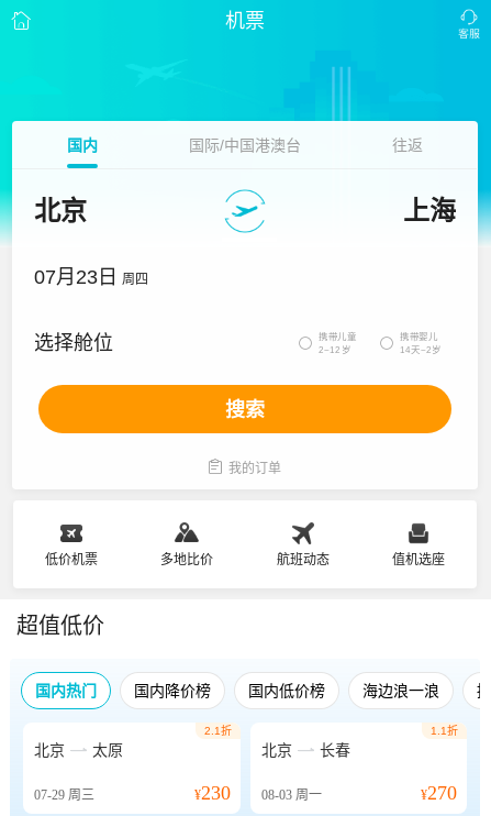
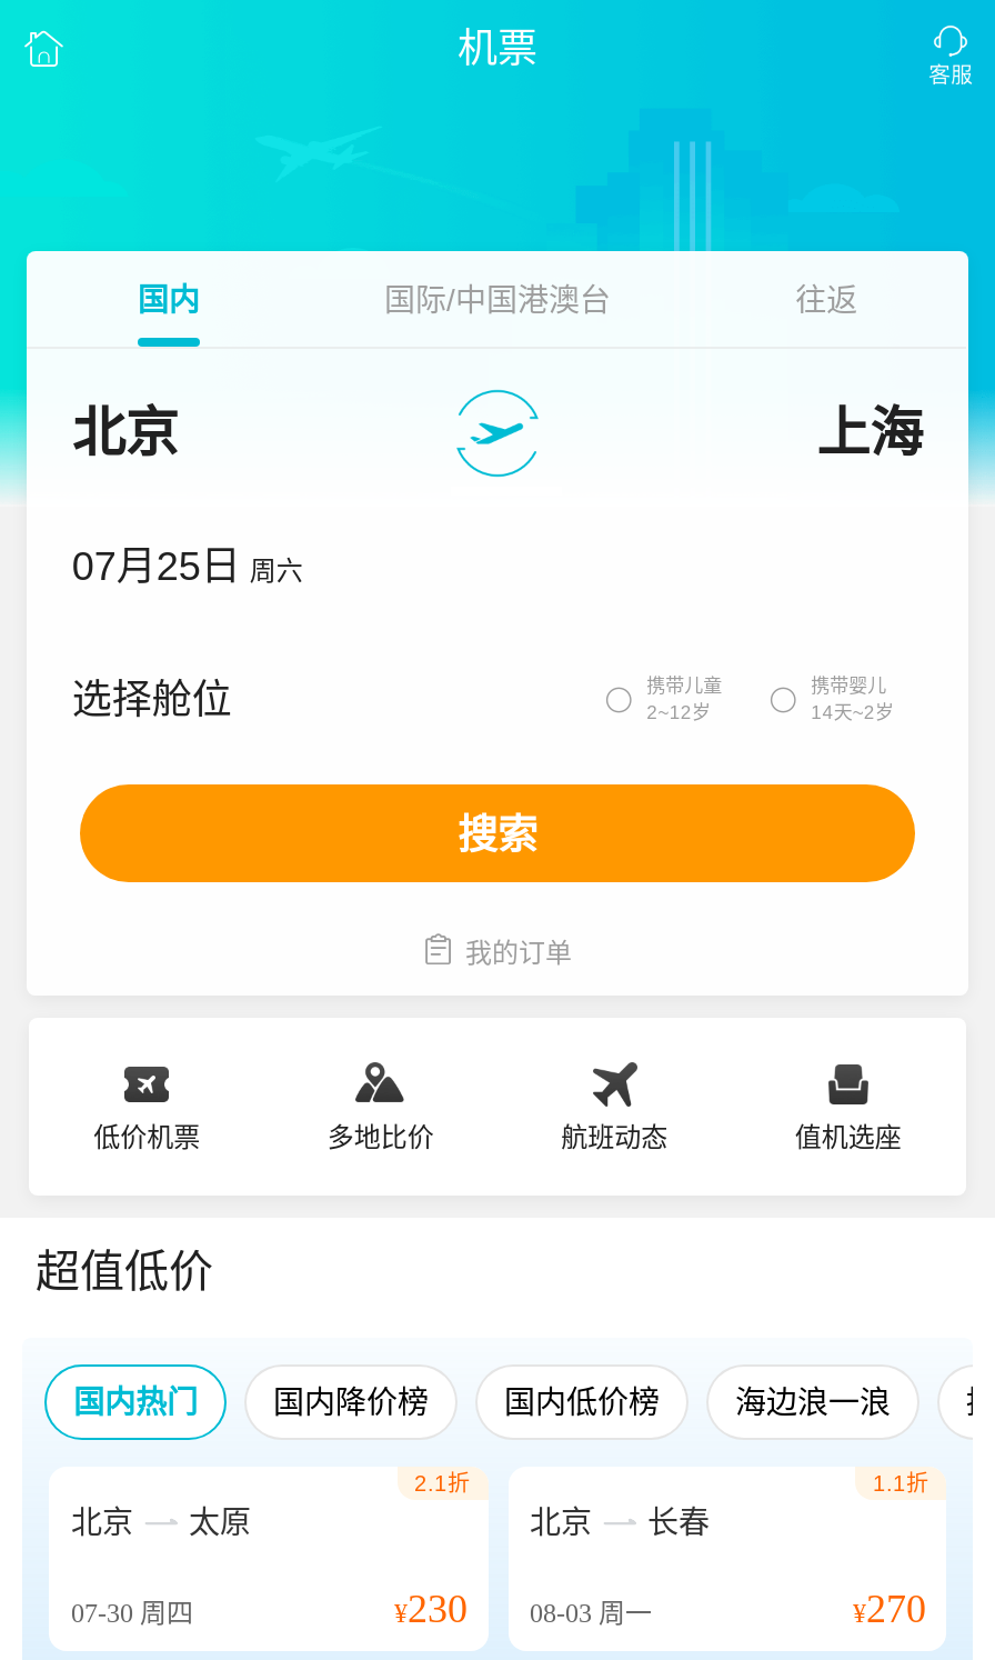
[34,266,149,288] 07月23日 周四 -> [72,544,303,589] 07月25日 周六
[34,787,94,803] 07-29周三 -> [71,1598,193,1629] 07-30周四

